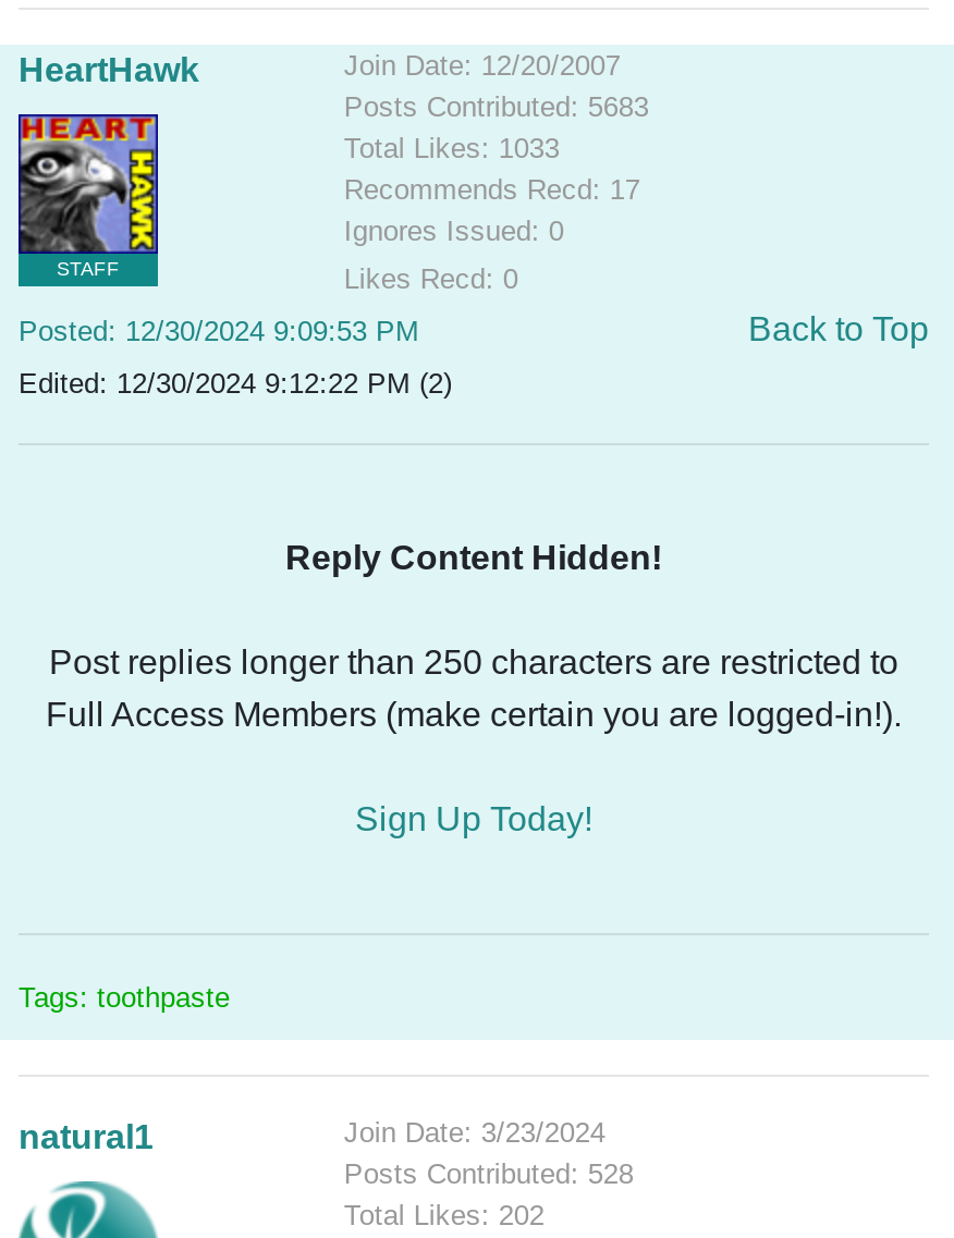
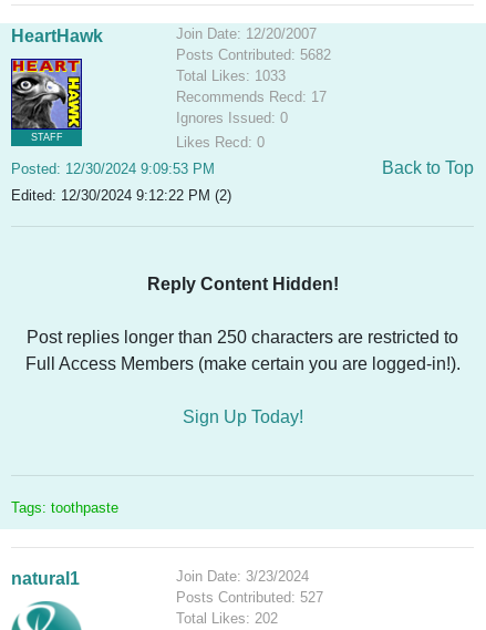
[344,90,649,123] Posts Contributed: 5683 -> [176,47,331,63] Posts Contributed: 5682
[344,1157,633,1190] Posts Contributed: 528 -> [176,589,324,606] Posts Contributed: 527

